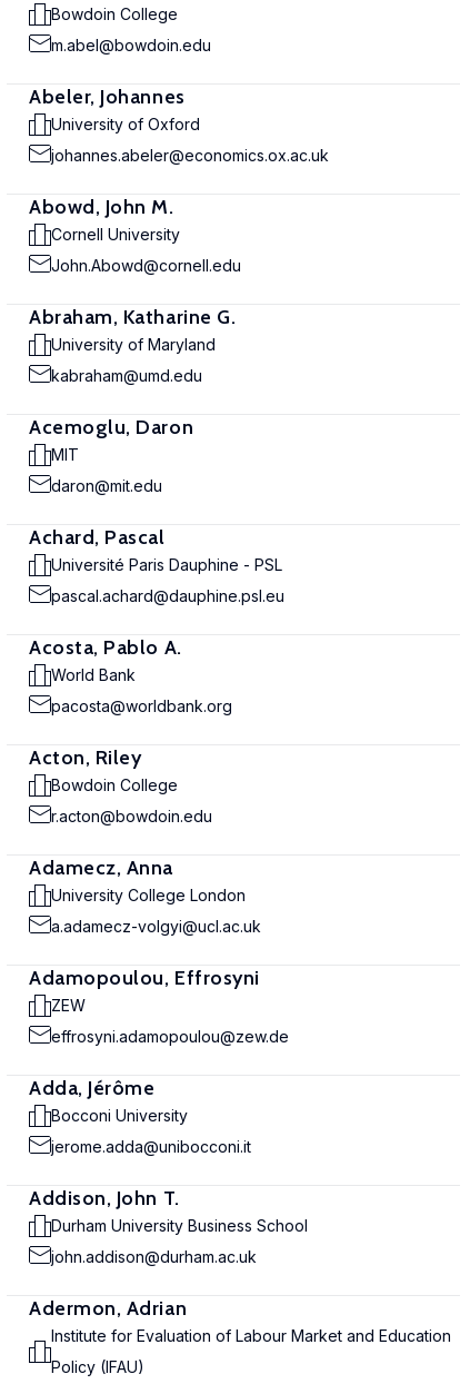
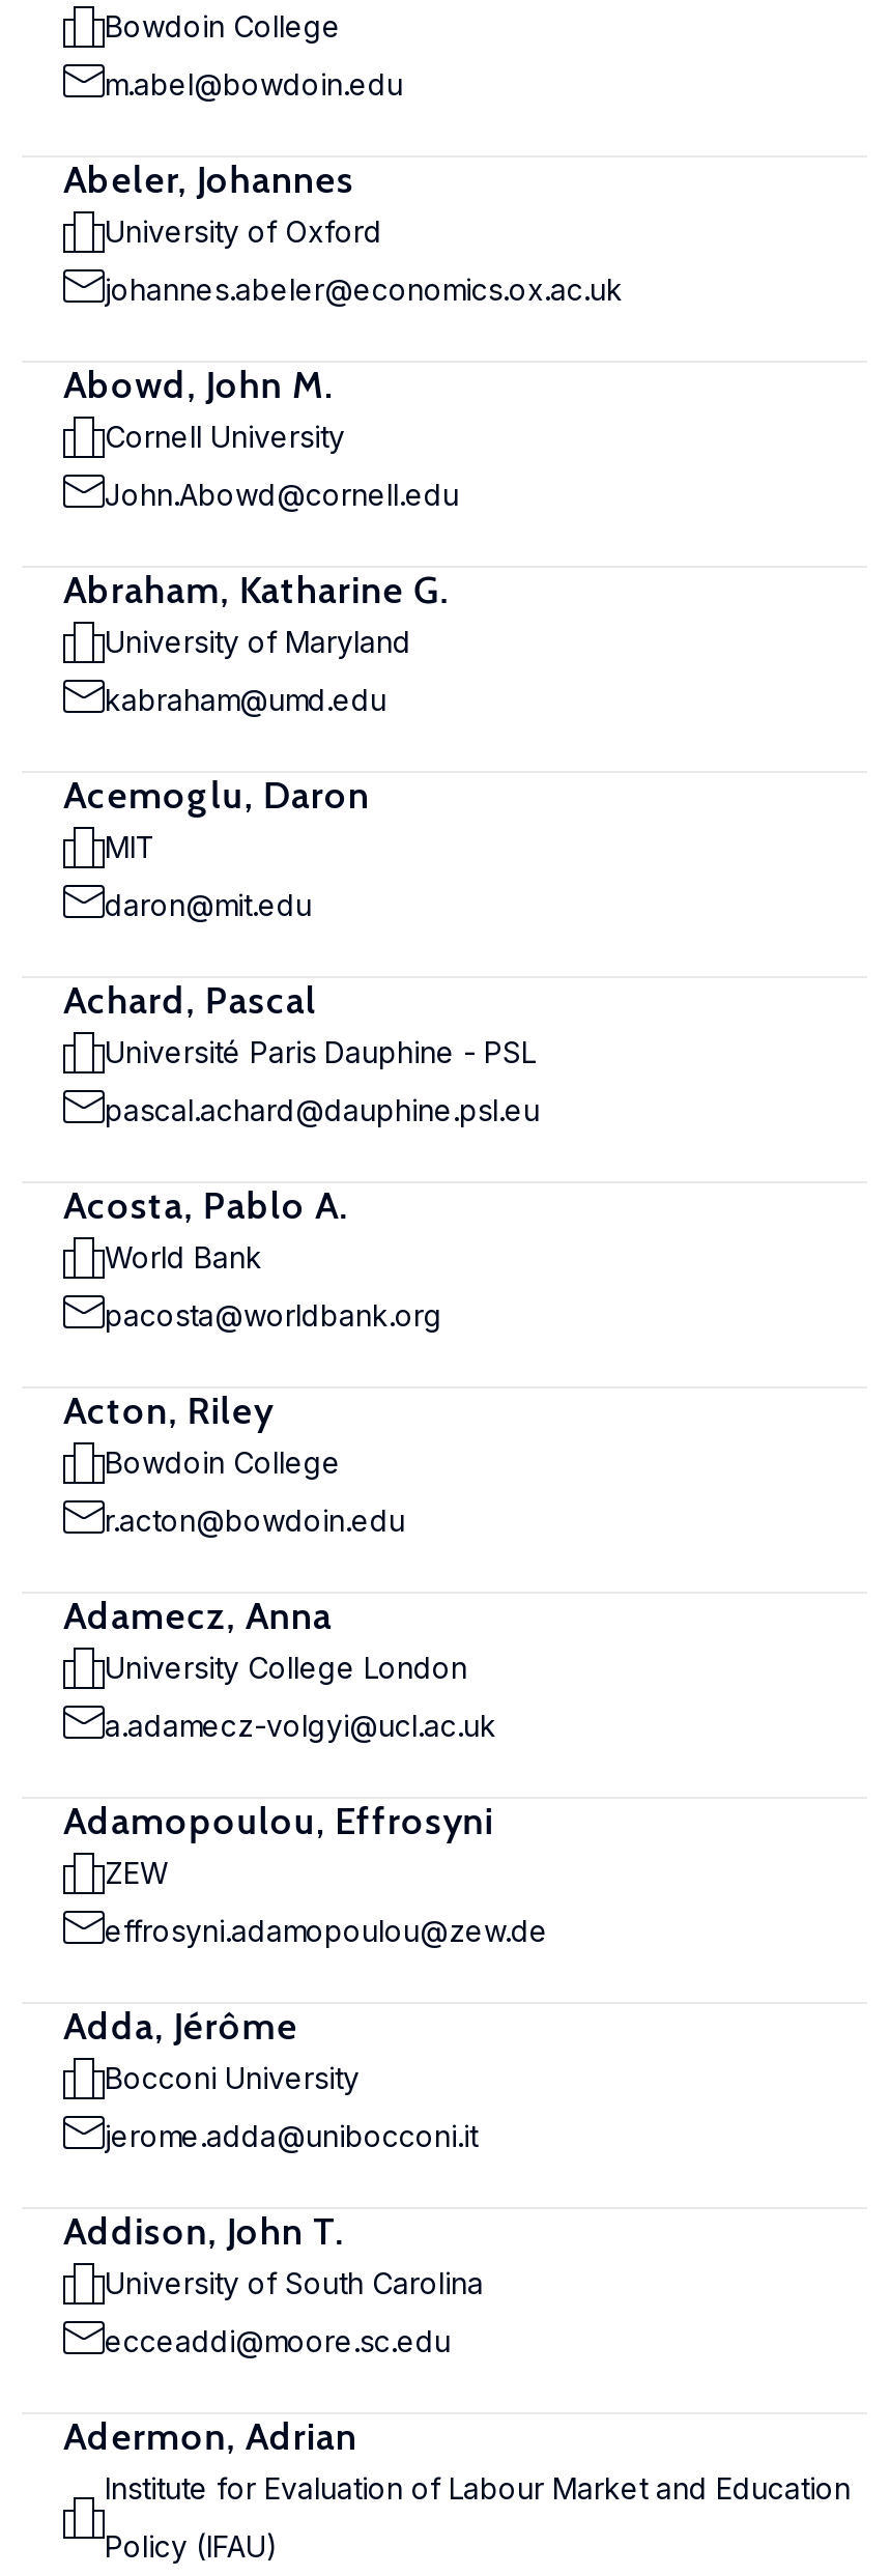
[51,1216,308,1235] Durham University Business School -> [105,2265,484,2300] University of South Carolina
[51,1247,257,1266] john.addison@durham.ac.uk -> [105,2323,451,2358] ecceaddi@moore.sc.edu

